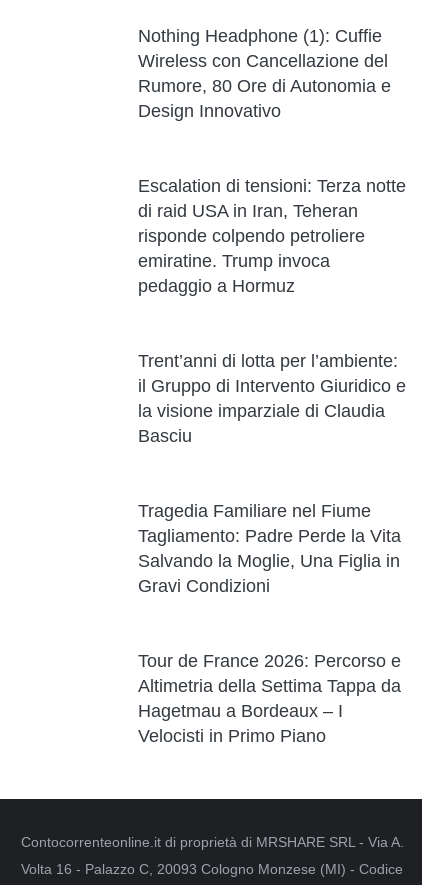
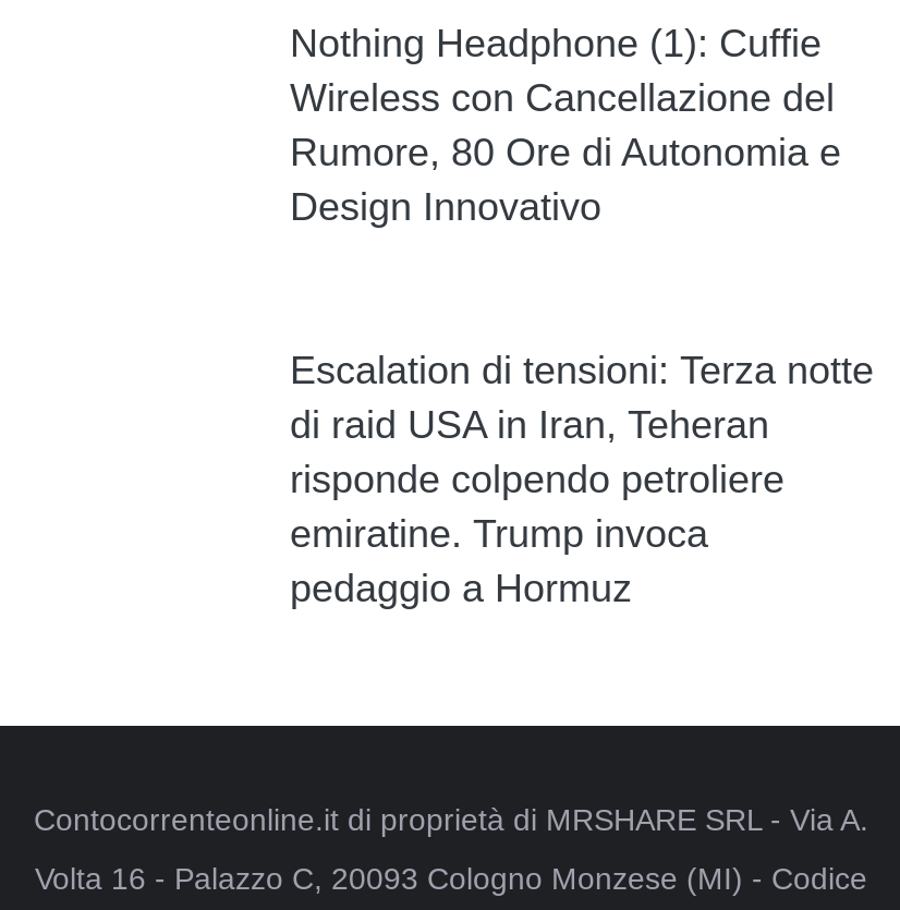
[138,351,406,446] Trent’anni di lotta per l’ambiente: | il Gruppo di Intervento Giuridico e | la visione imparziale di Claudia | Basciu -> none
[138,501,401,596] Tragedia Familiare nel Fiume | Tagliamento: Padre Perde la Vita | Salvando la Moglie, Una Figlia in | Gravi Condizioni -> none
[138,651,401,746] Tour de France 2026: Percorso e | Altimetria della Settima Tappa da | Hagetmau a Bordeaux – I | Velocisti in Primo Piano -> none

